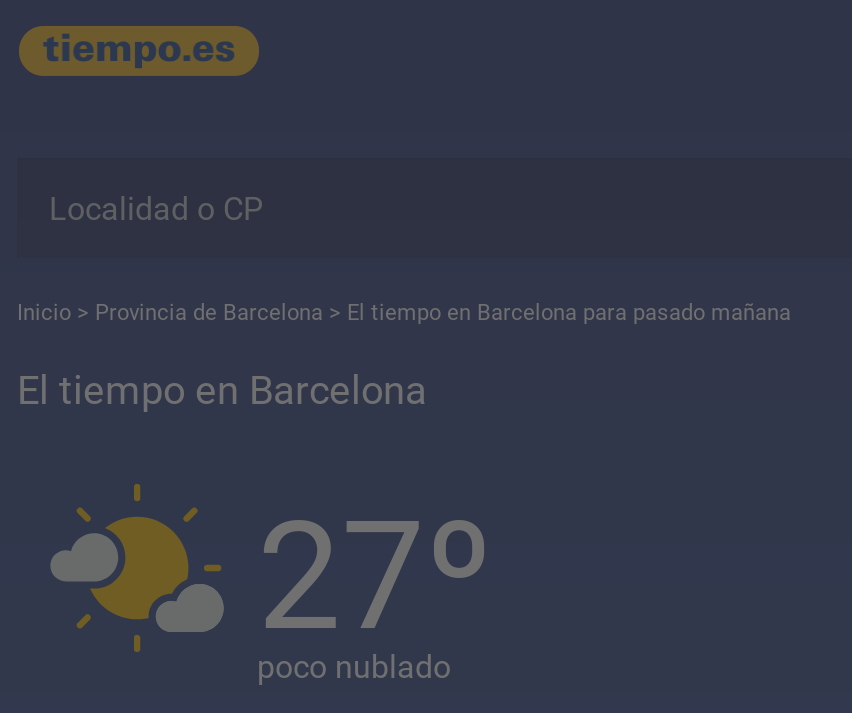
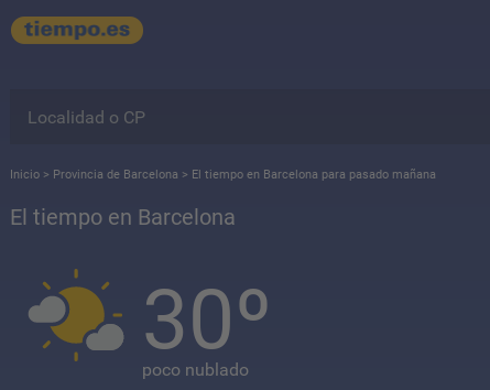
[257,488,493,664] 27º -> [142,271,272,368] 30º

